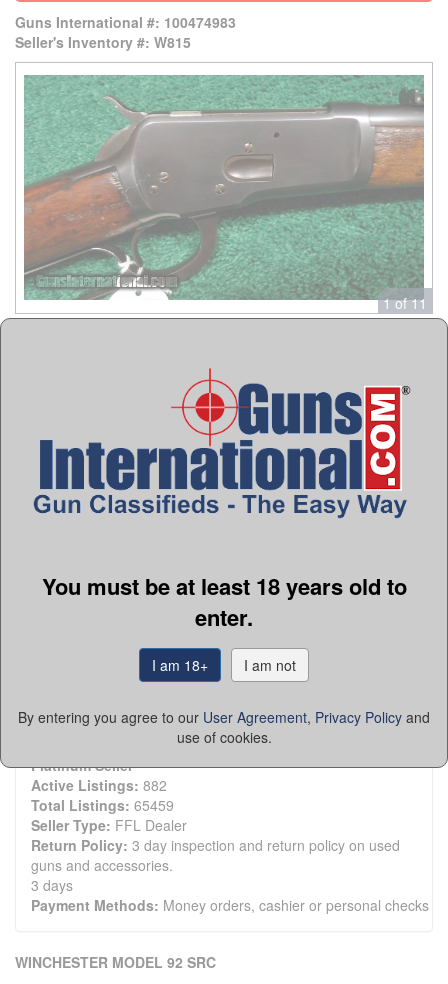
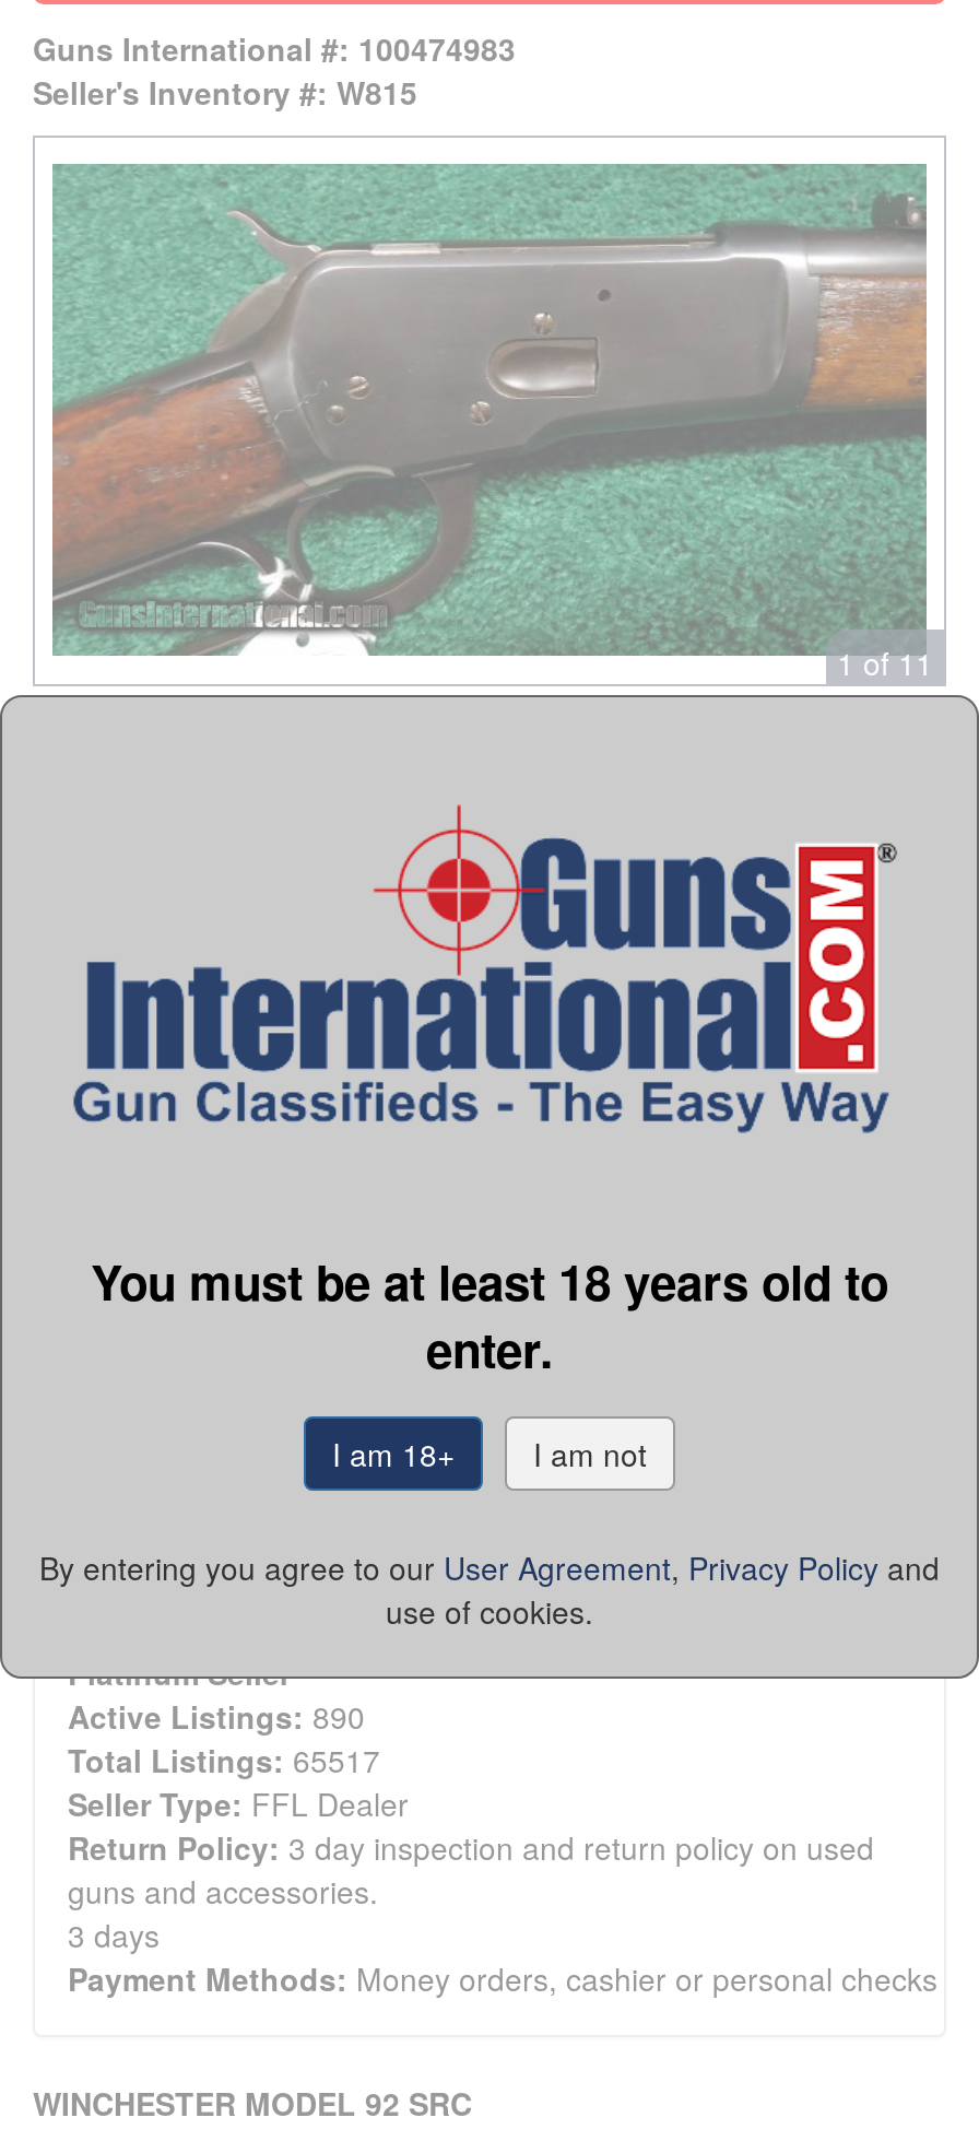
[31,775,167,795] Active Listings: 882 -> [68,1693,365,1737] Active Listings: 890
[31,795,174,815] Total Listings: 65459 -> [68,1737,380,1781] Total Listings: 65517

